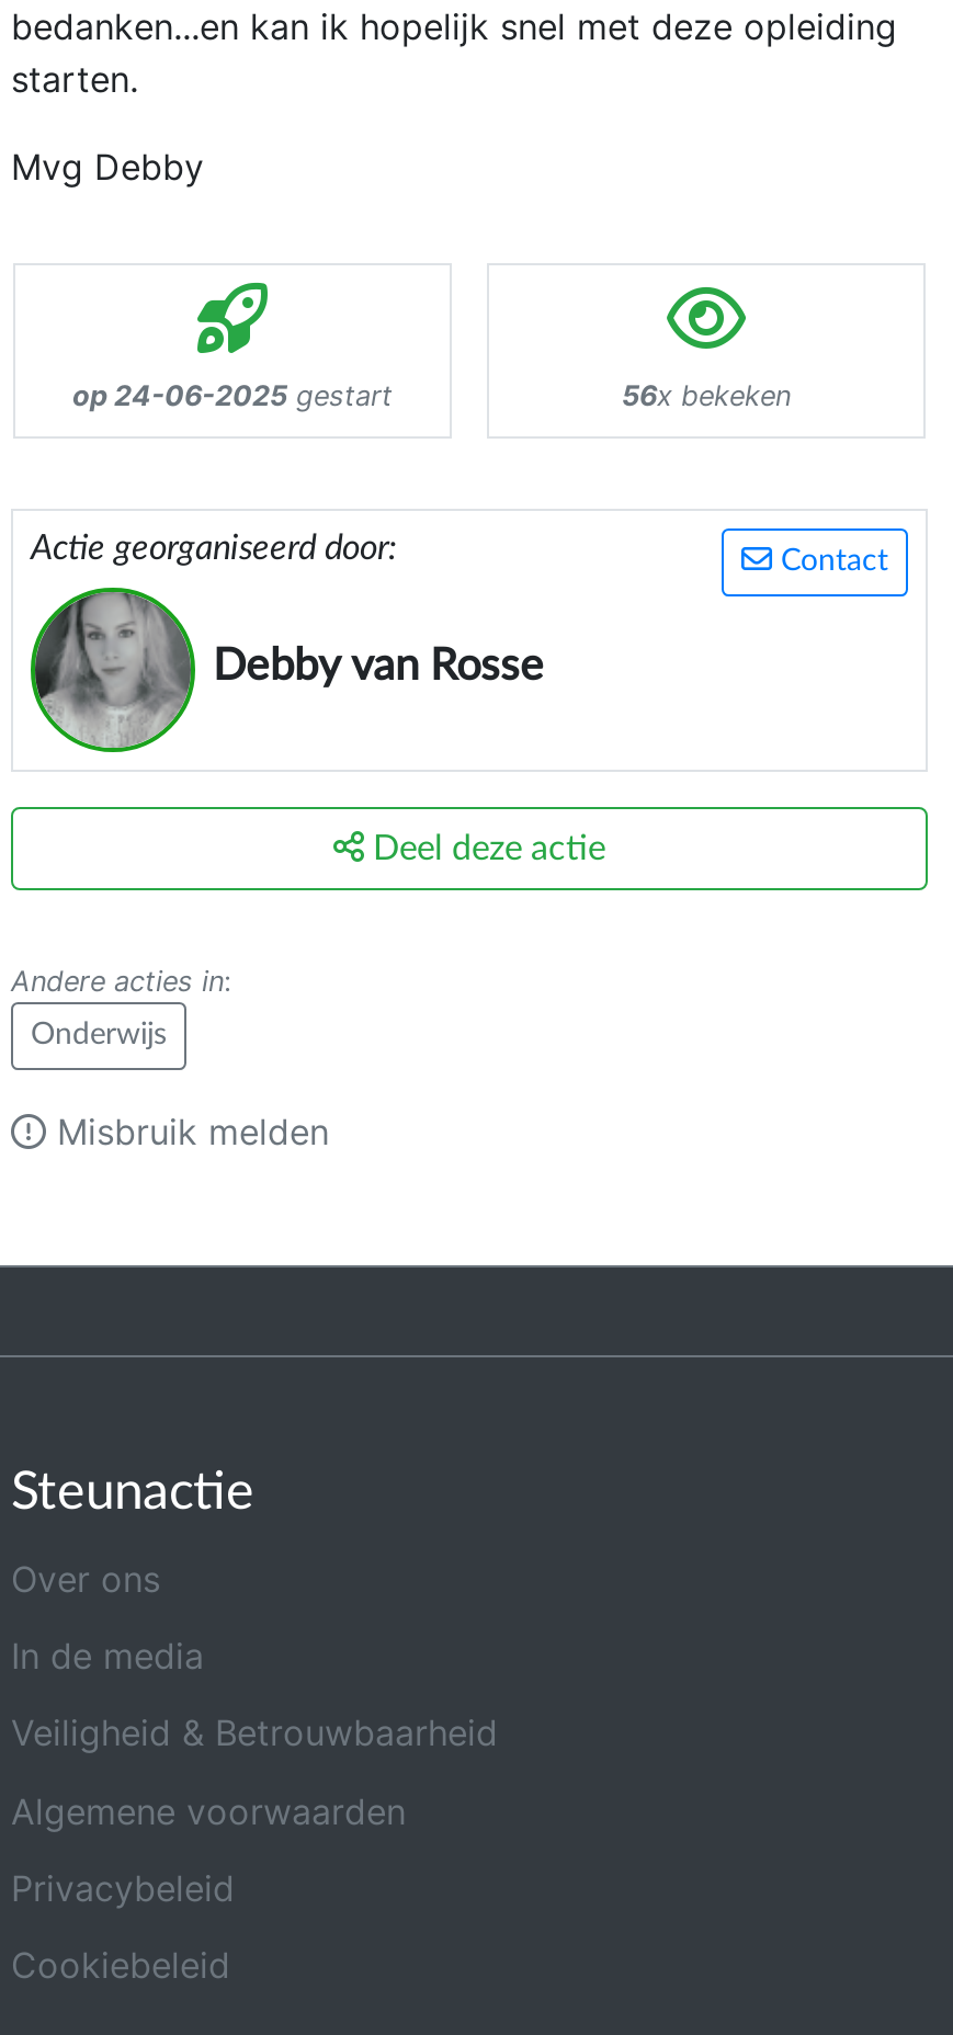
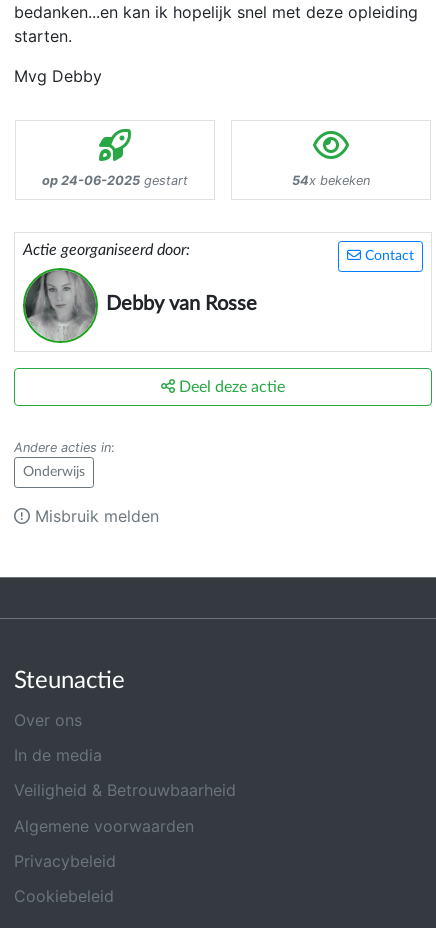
[622,380,791,413] 56x bekeken -> [292,173,370,188] 54x bekeken

